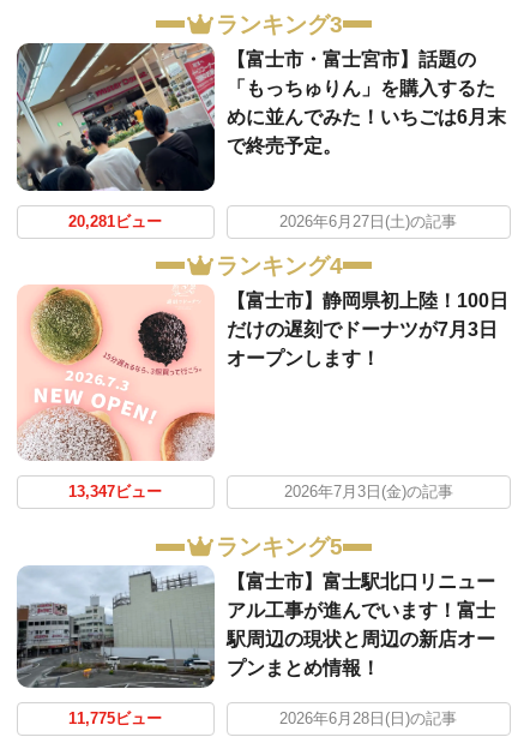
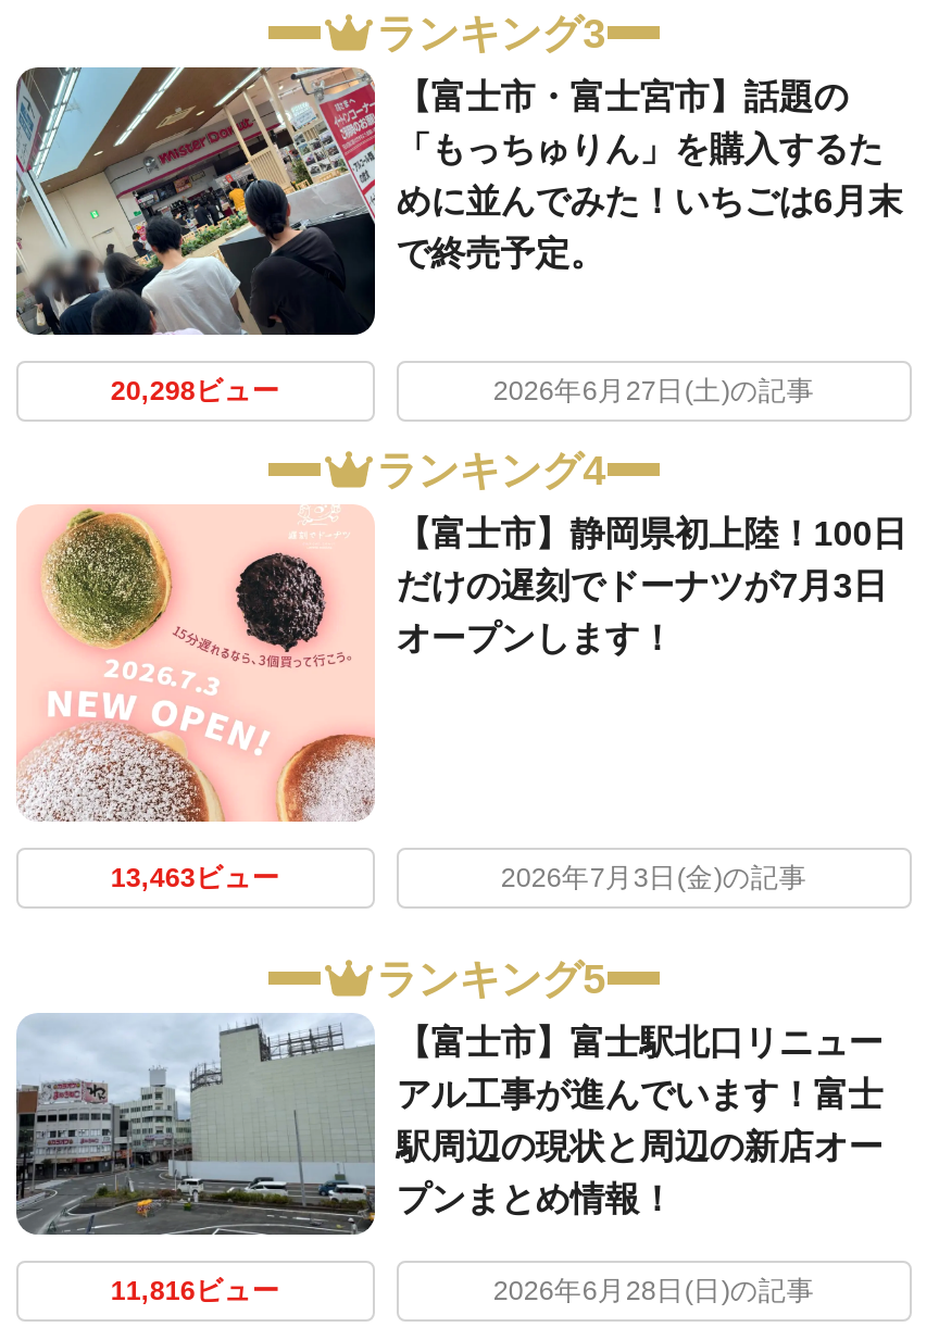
[69,214,162,231] 20,281ビュー -> [110,376,280,407] 20,298ビュー
[69,483,162,500] 13,347ビュー -> [110,864,280,894] 13,463ビュー
[69,711,162,728] 11,775ビュー -> [110,1276,280,1307] 11,816ビュー

